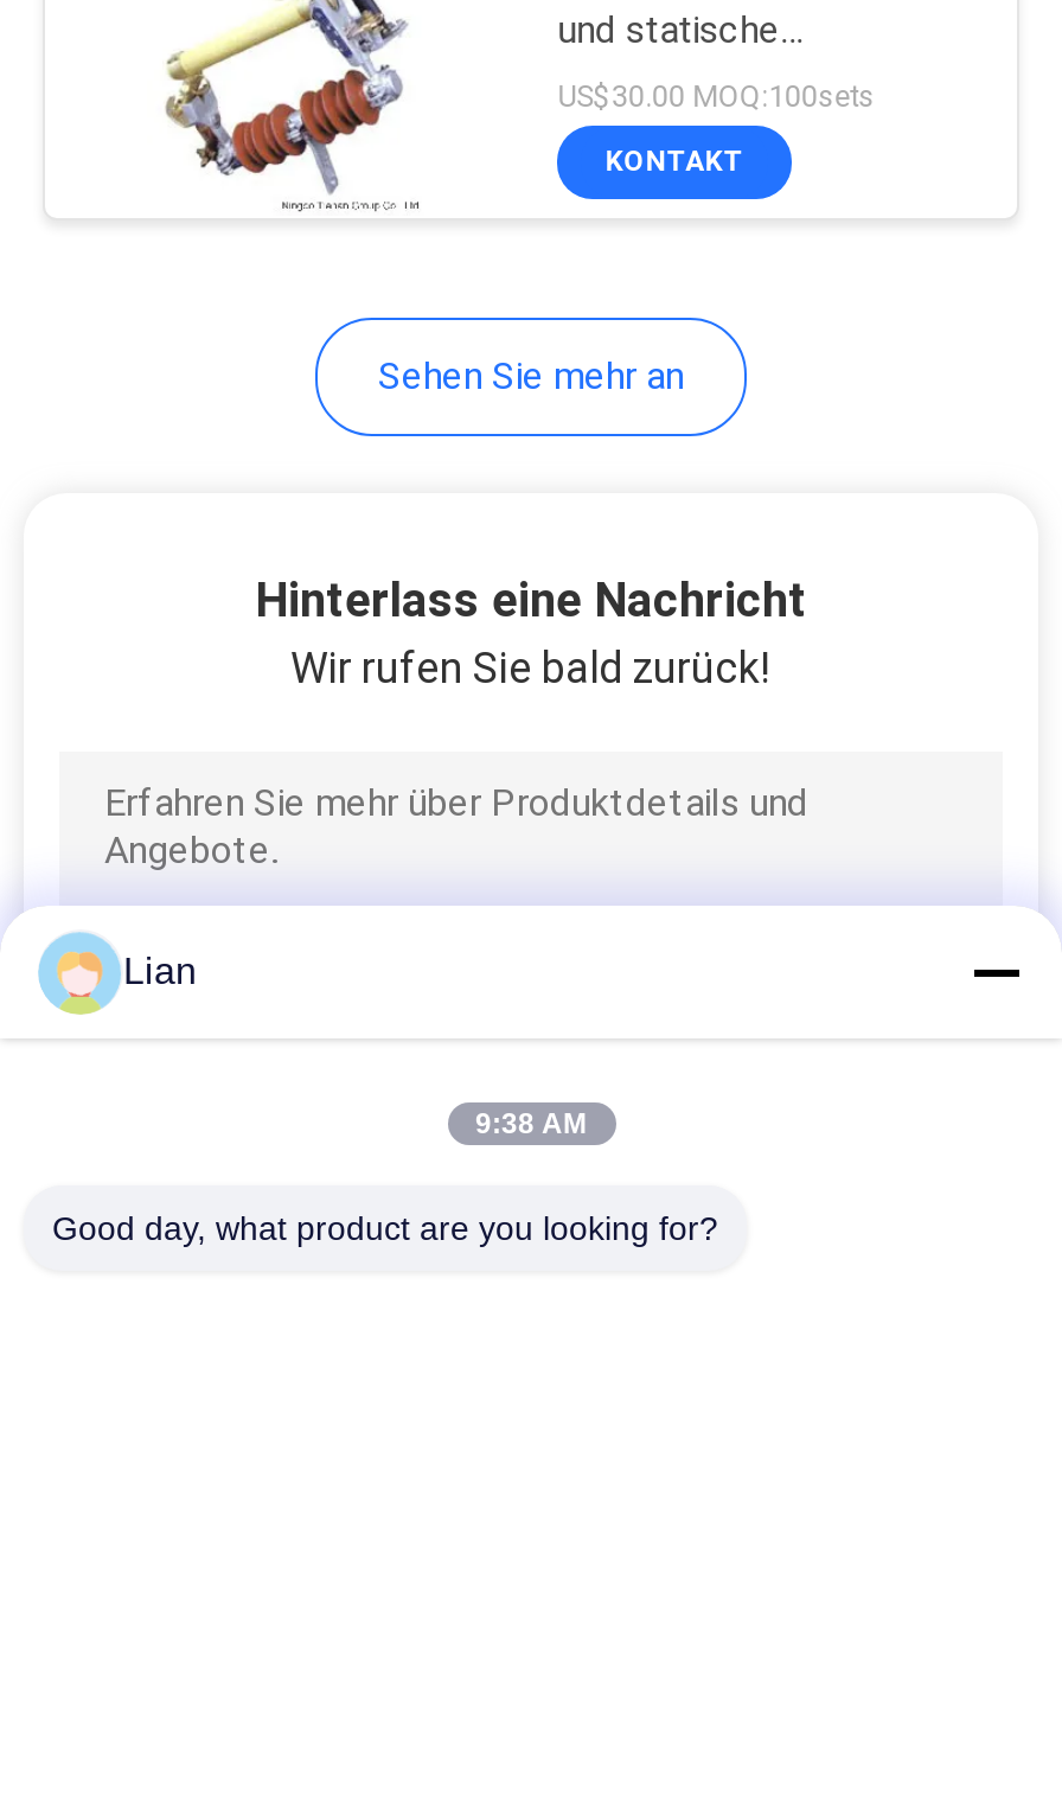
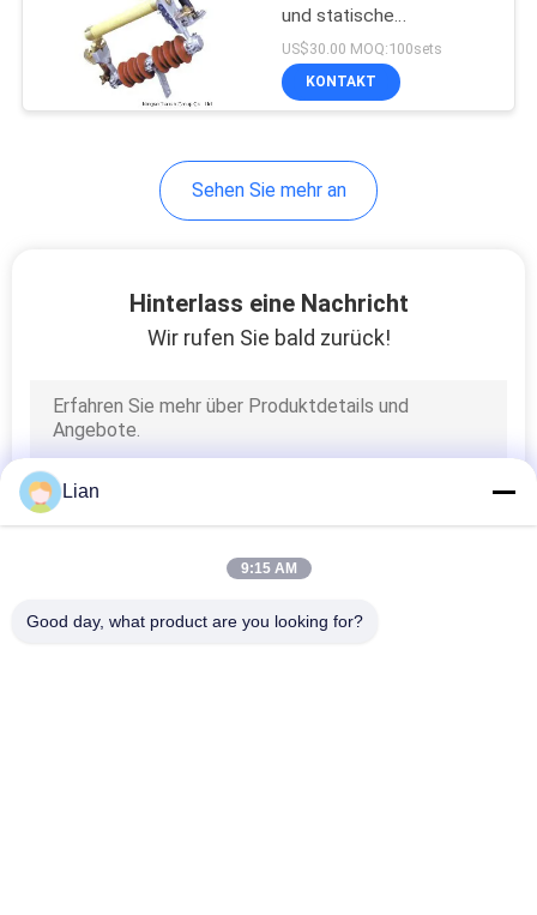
[475,1107,587,1140] 9:38 AM -> [240,560,297,577] 9:15 AM

